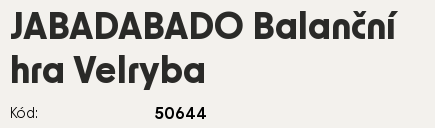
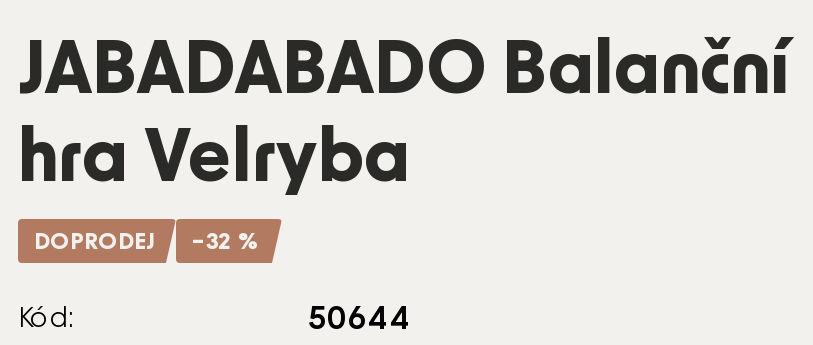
none -> [34,231,260,253] DOPRODEJ | –32 %

